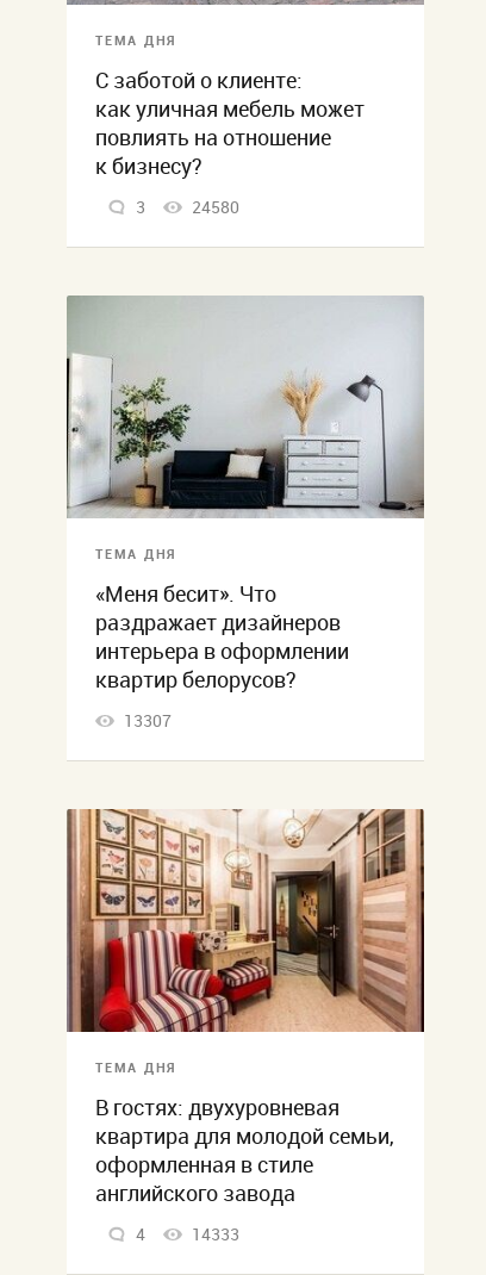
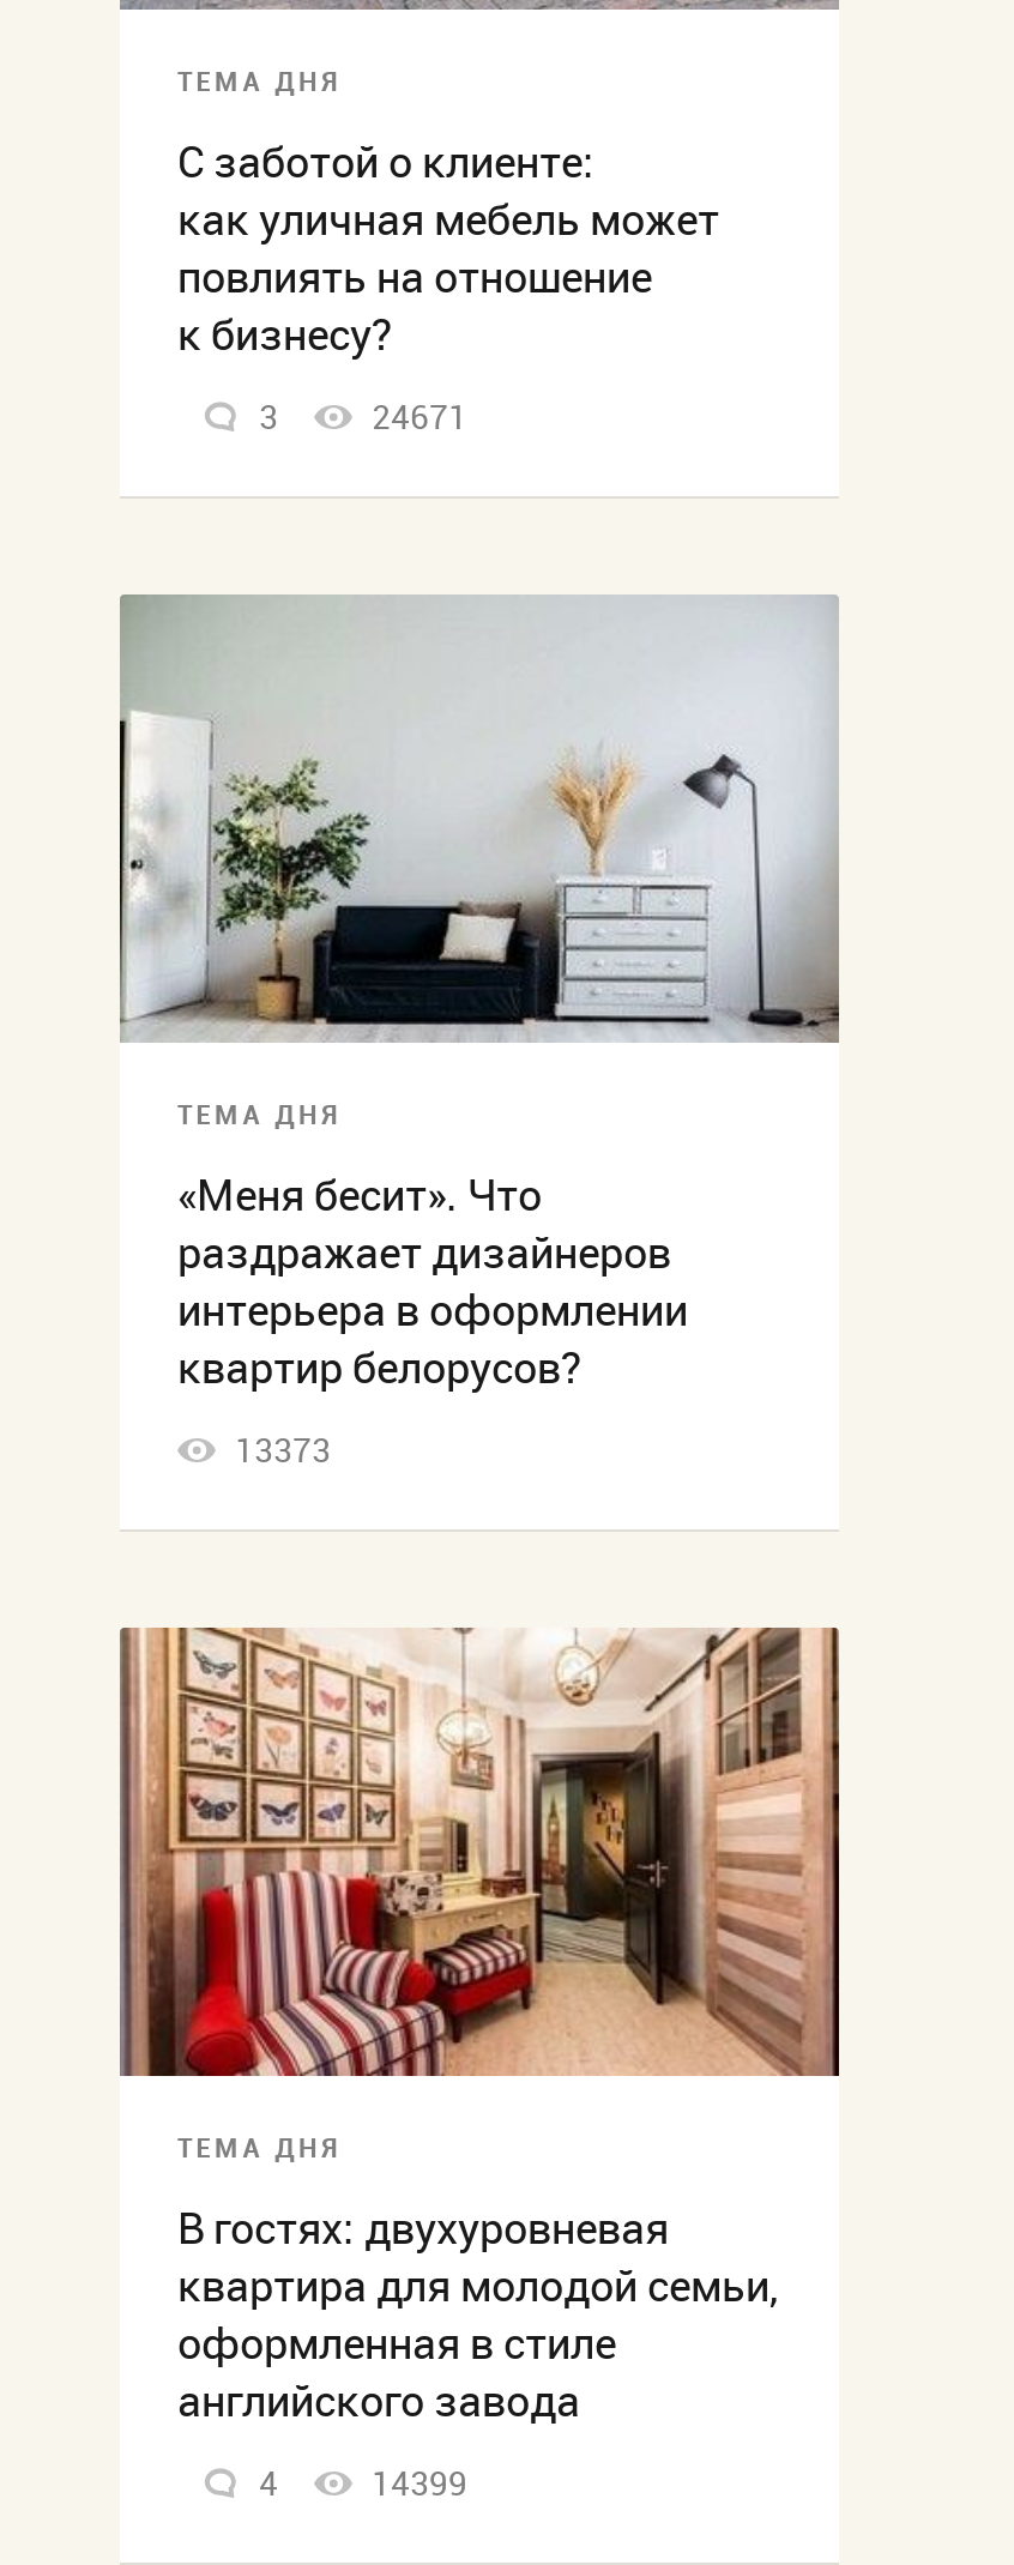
[192,198,239,217] 24580 -> [372,398,467,436] 24671
[124,711,172,730] 13307 -> [235,1431,331,1469] 13373
[192,1225,239,1244] 14333 -> [372,2464,467,2503] 14399

